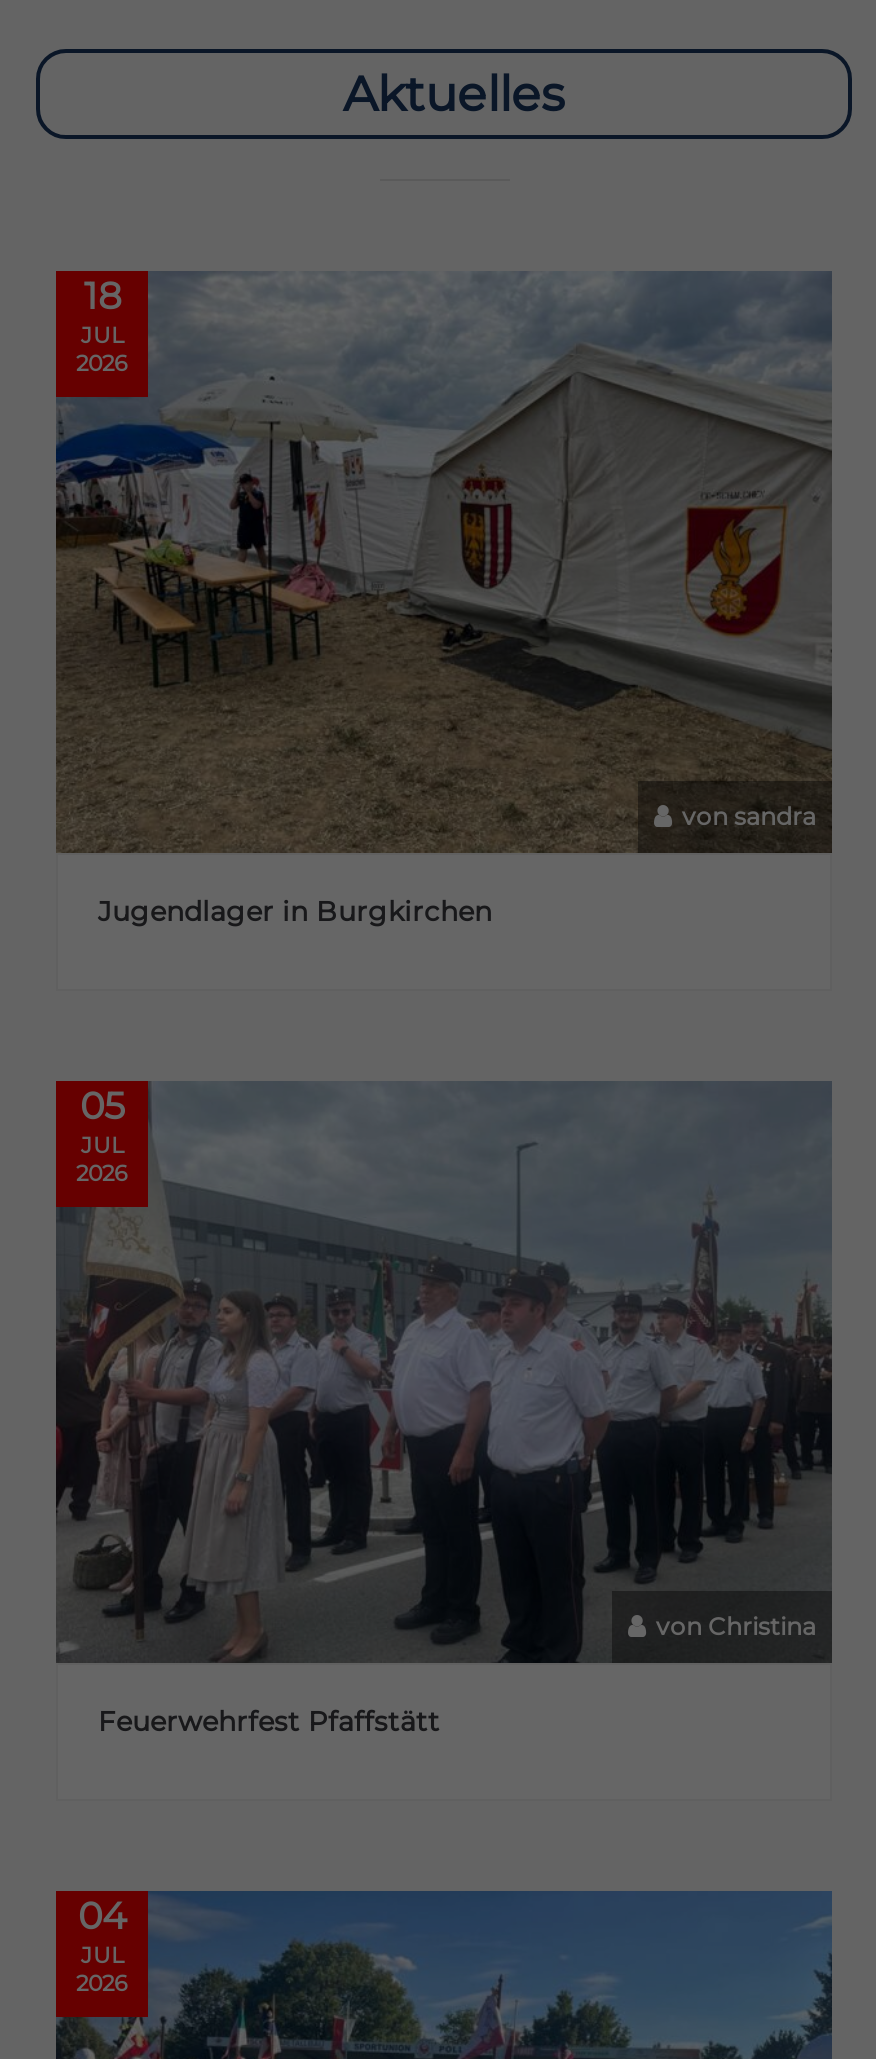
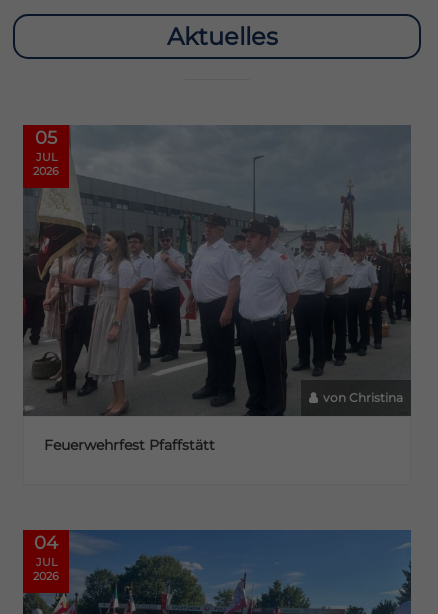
[54,273,832,855] [image] | 18 | JUL | 2026 -> none
[98,801,816,927] von sandra | Jugendlager in Burgkirchen -> none

